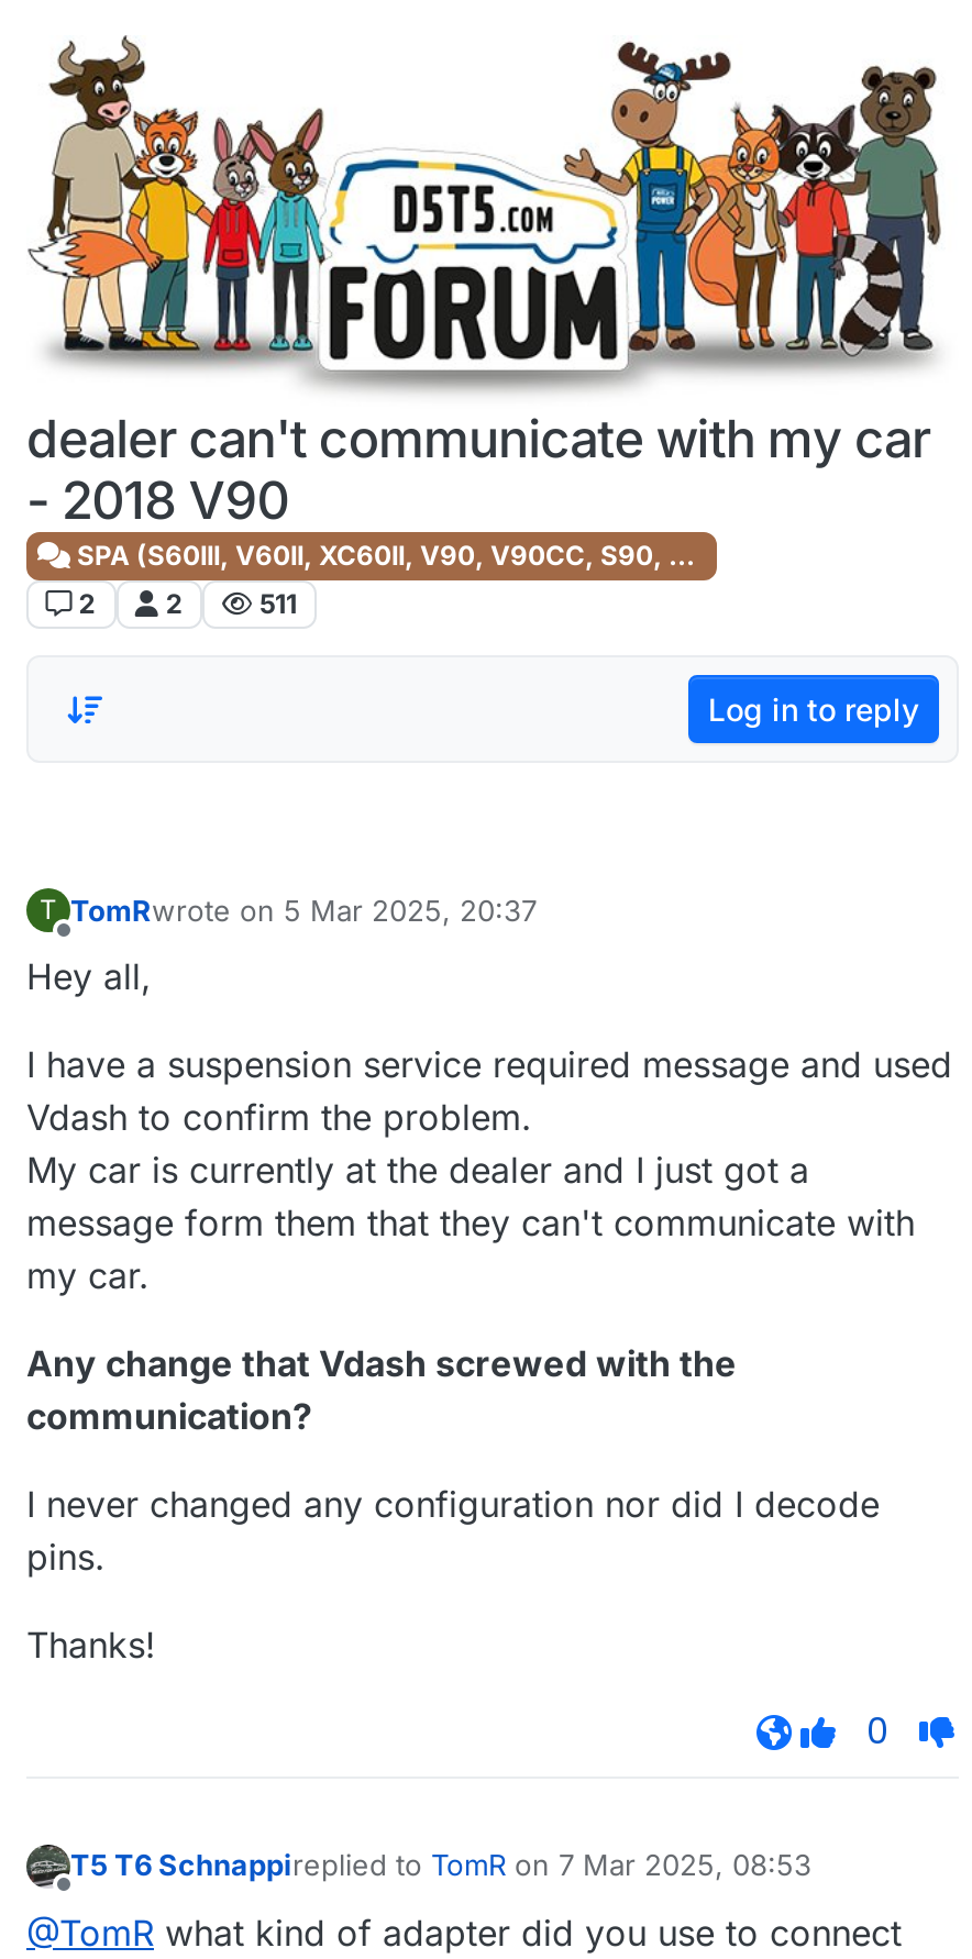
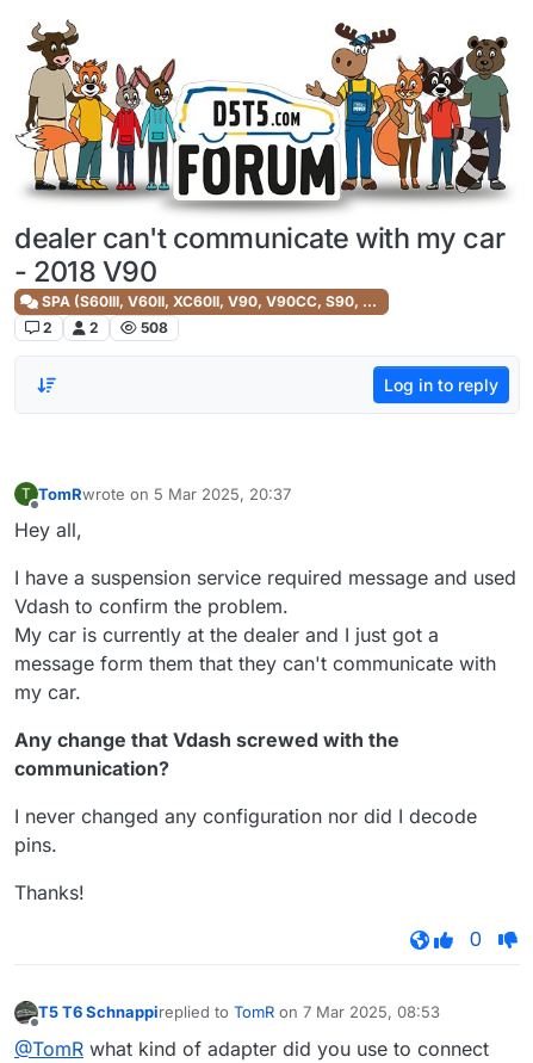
[259,587,297,620] 511 -> [141,319,168,337] 508

